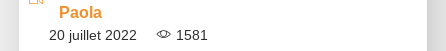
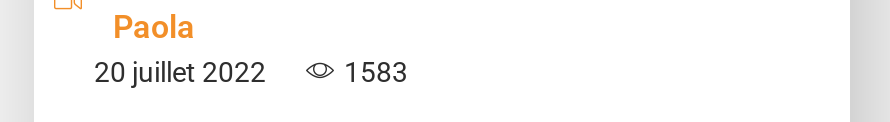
[176,27,208,43] 1581 -> [344,56,408,88] 1583

